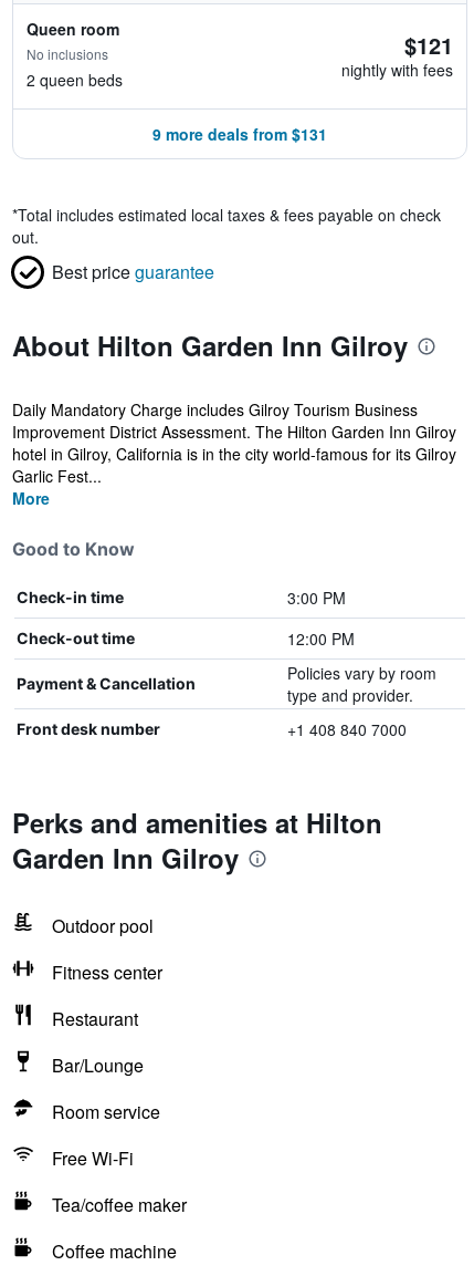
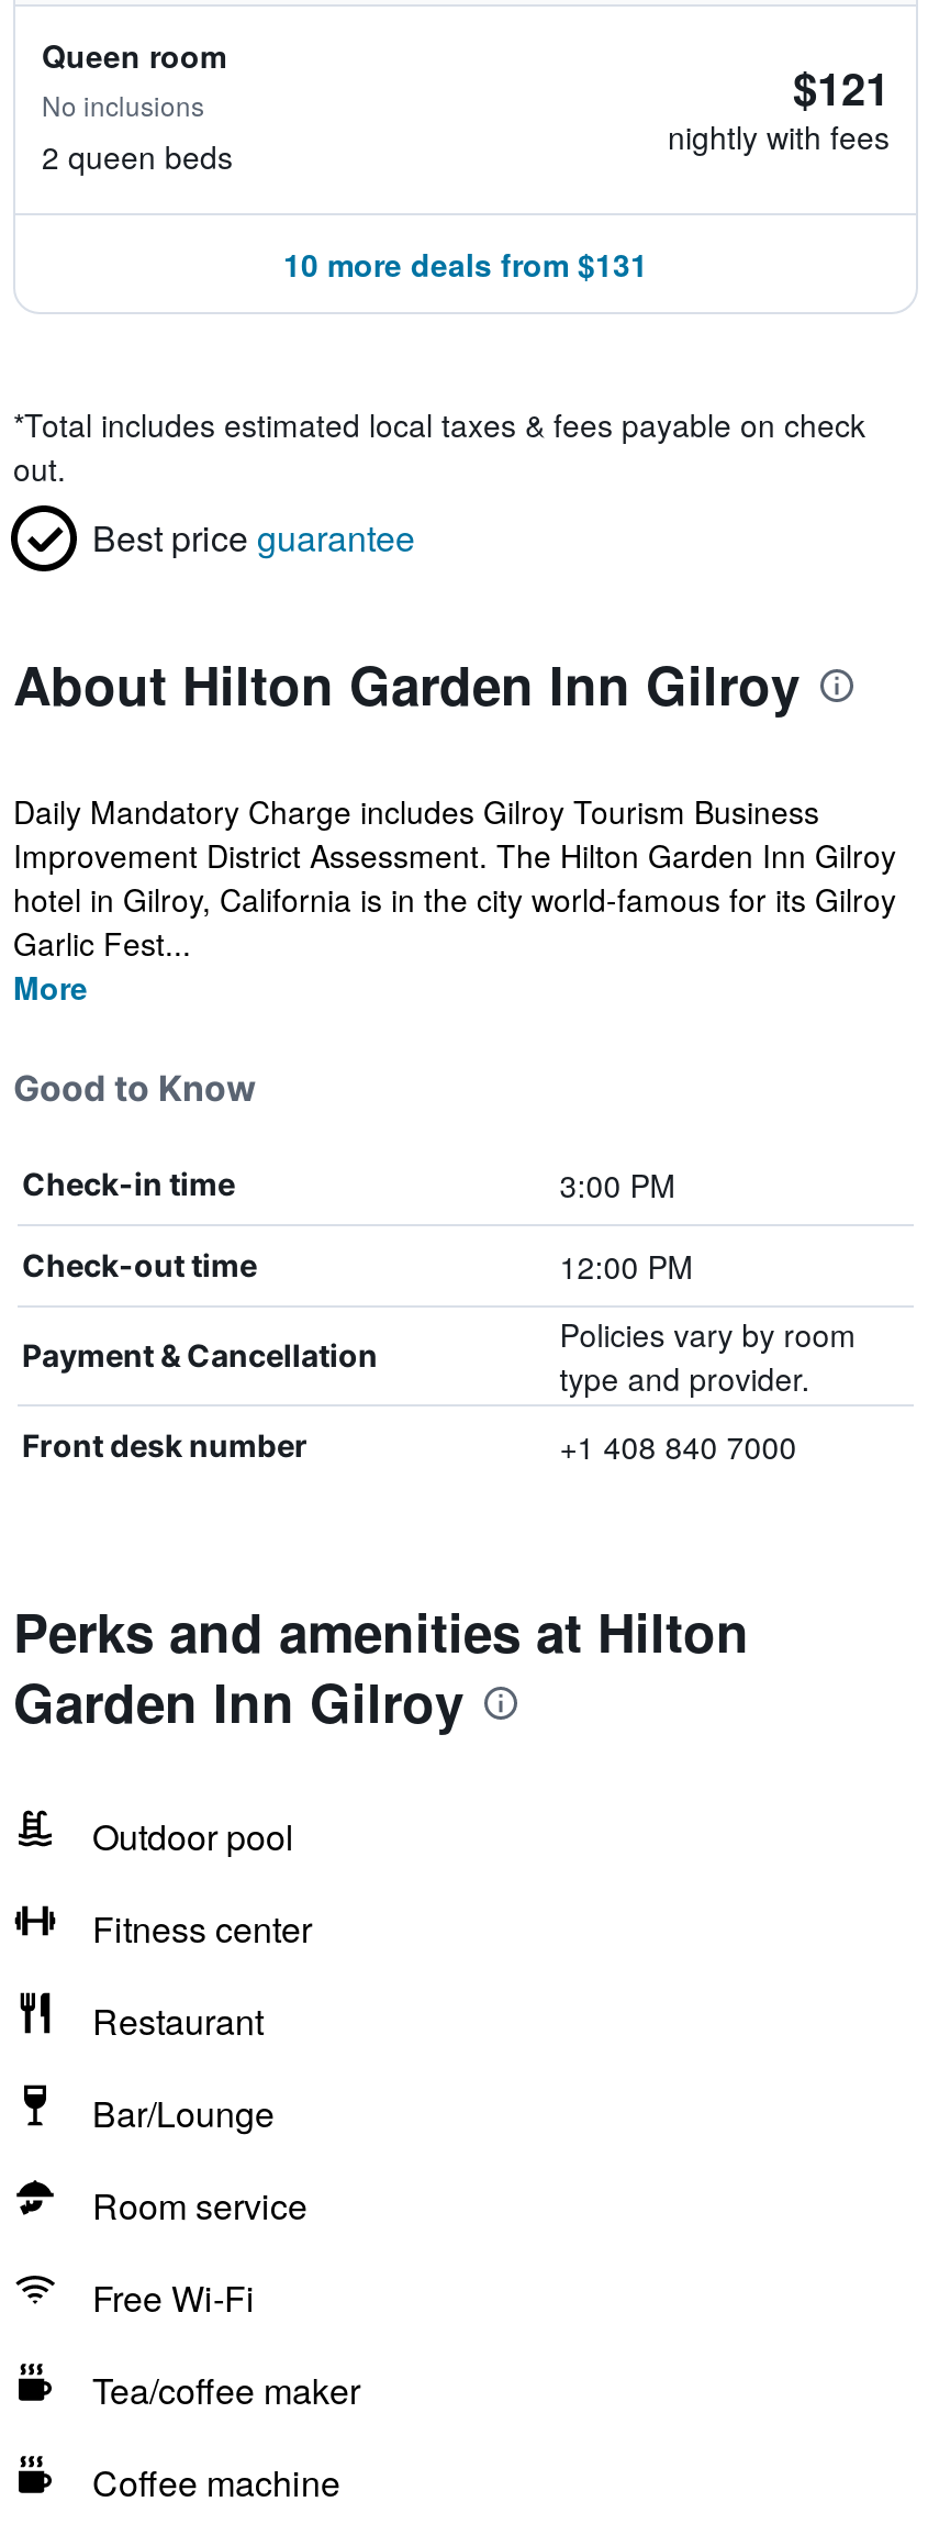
[152,123,327,145] 9 more deals from $131 -> [283,242,648,286] 10 more deals from $131

